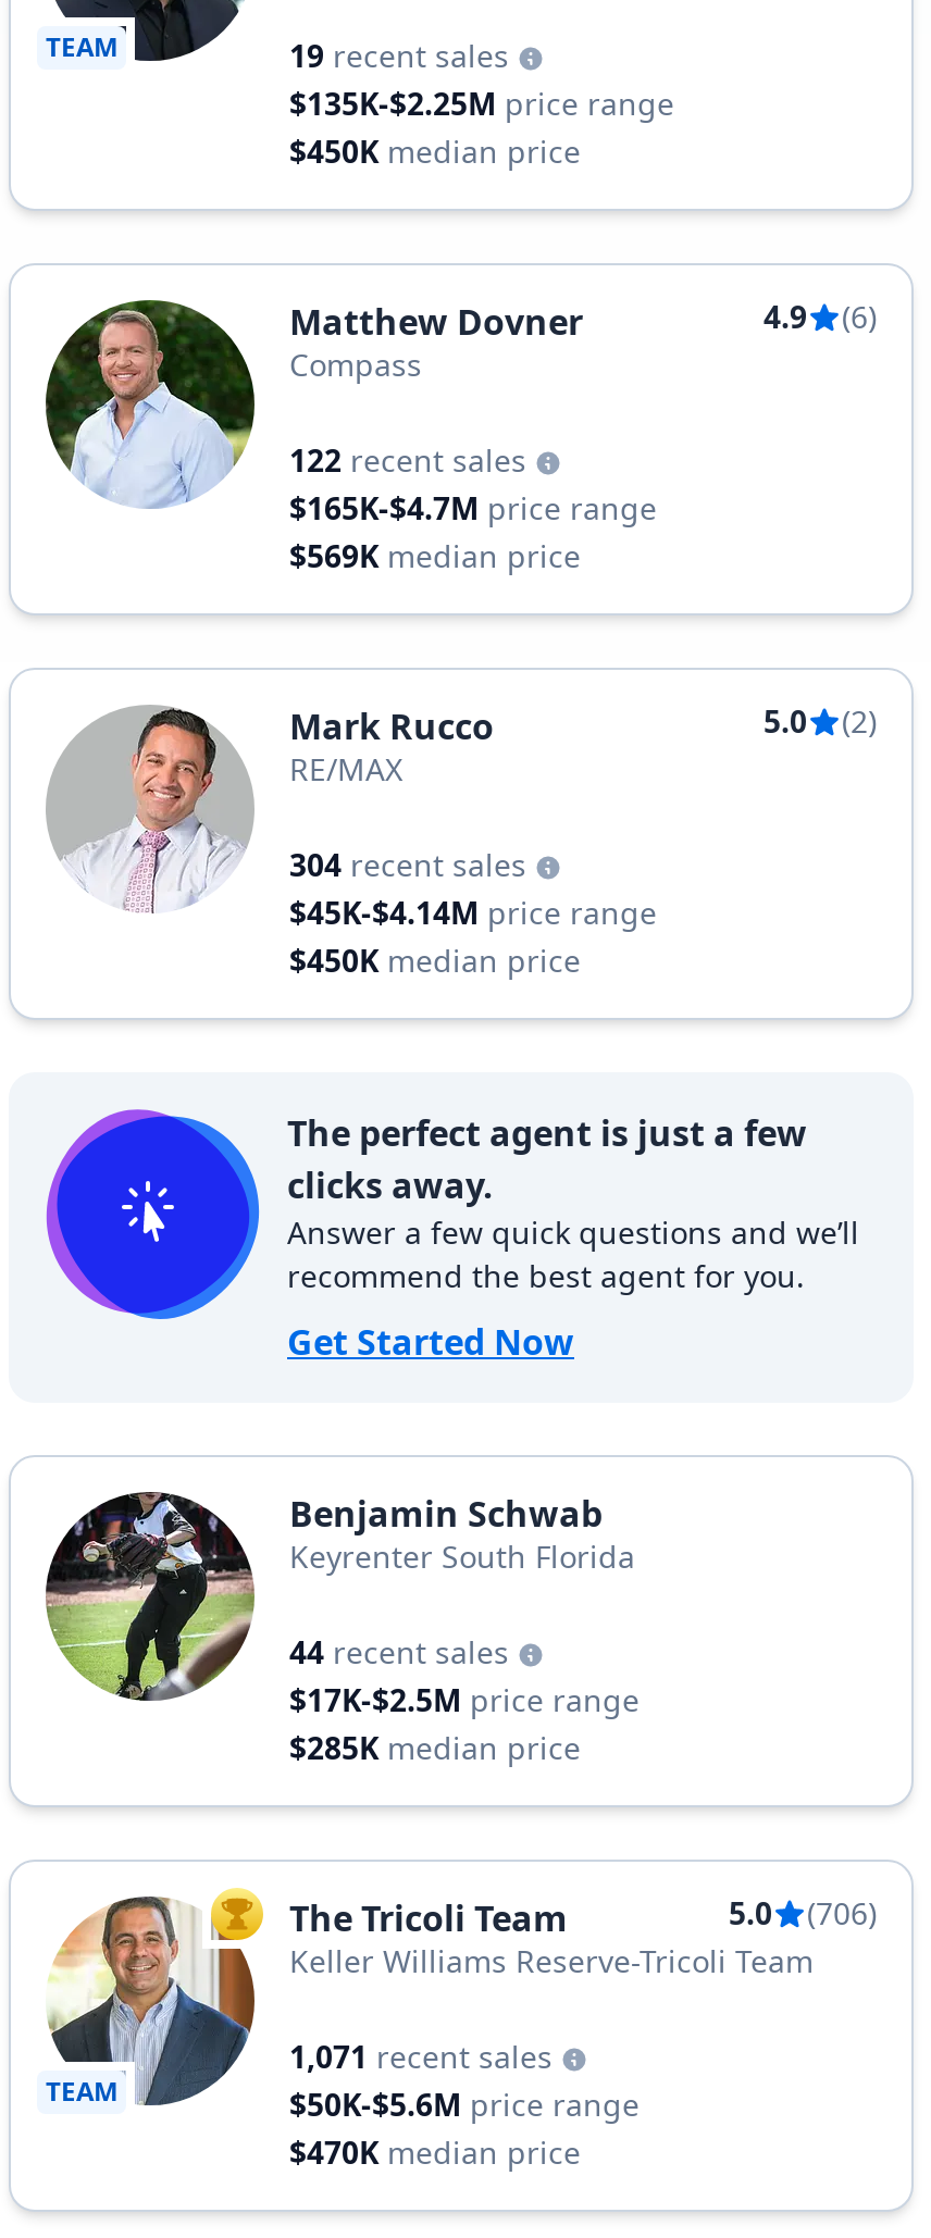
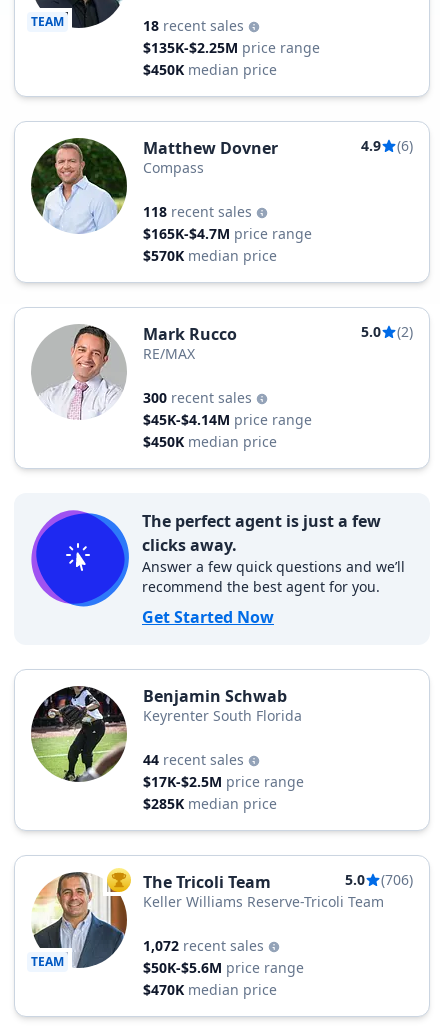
[289,35,518,76] 19 recent sales -> [143,16,248,35] 18 recent sales
[289,439,535,481] 122 recent sales -> [143,202,256,221] 118 recent sales
[289,535,581,576] $569K median price -> [143,246,277,265] $570K median price
[289,844,535,885] 304 recent sales -> [143,388,256,407] 300 recent sales
[289,2036,561,2077] 1,071 recent sales -> [143,936,268,955] 1,072 recent sales

